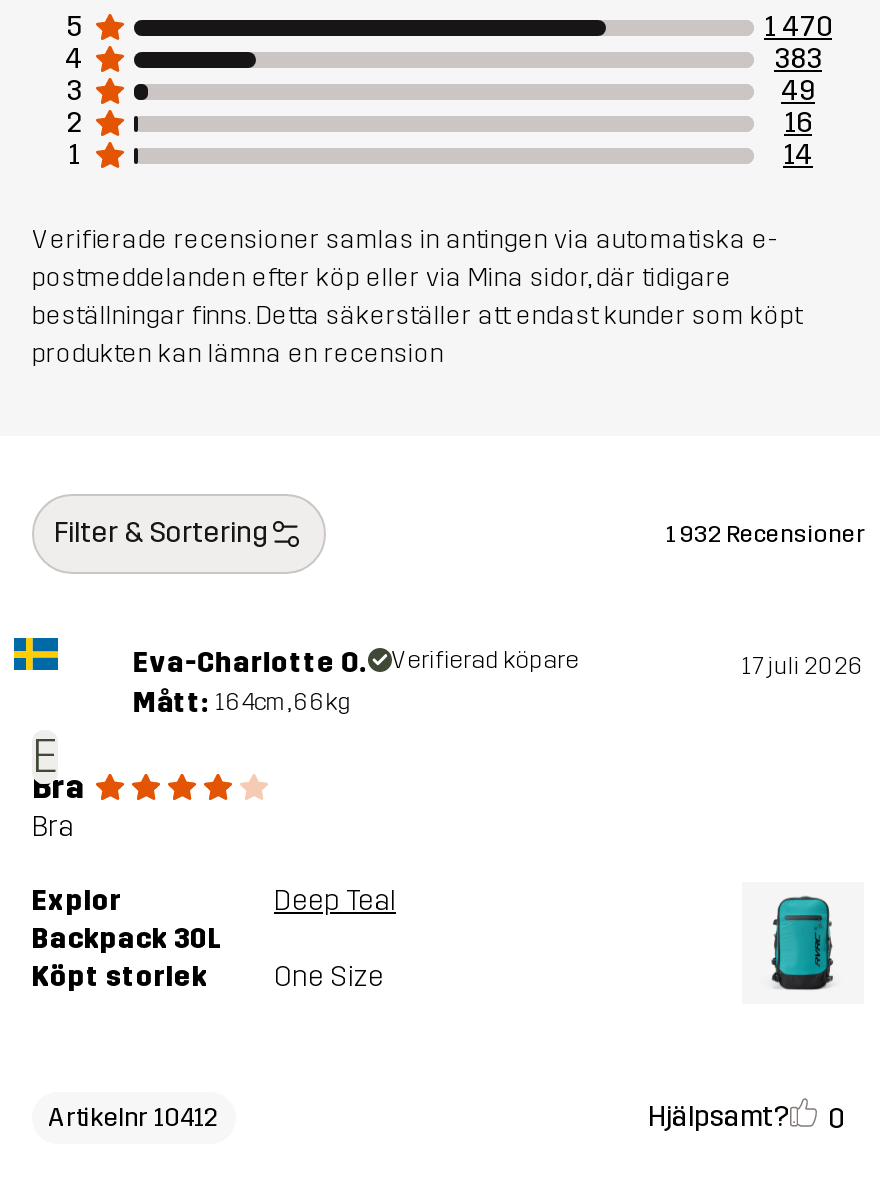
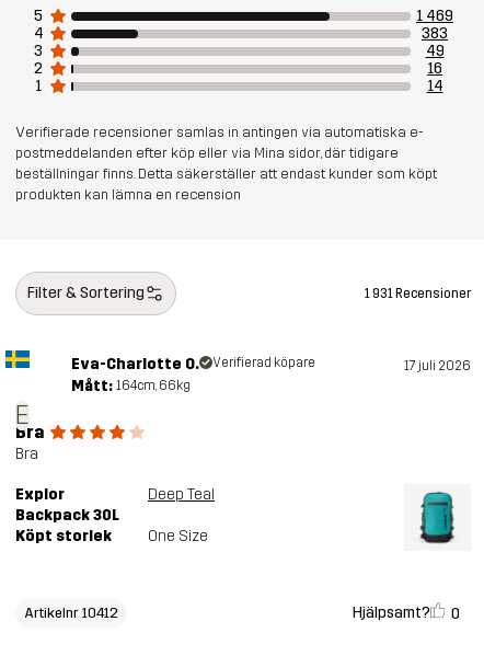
[764,10,832,44] 1 470 -> [416,7,453,25] 1 469
[666,519,864,547] 1 932 Recensioner -> [365,285,471,301] 1 931 Recensioner

